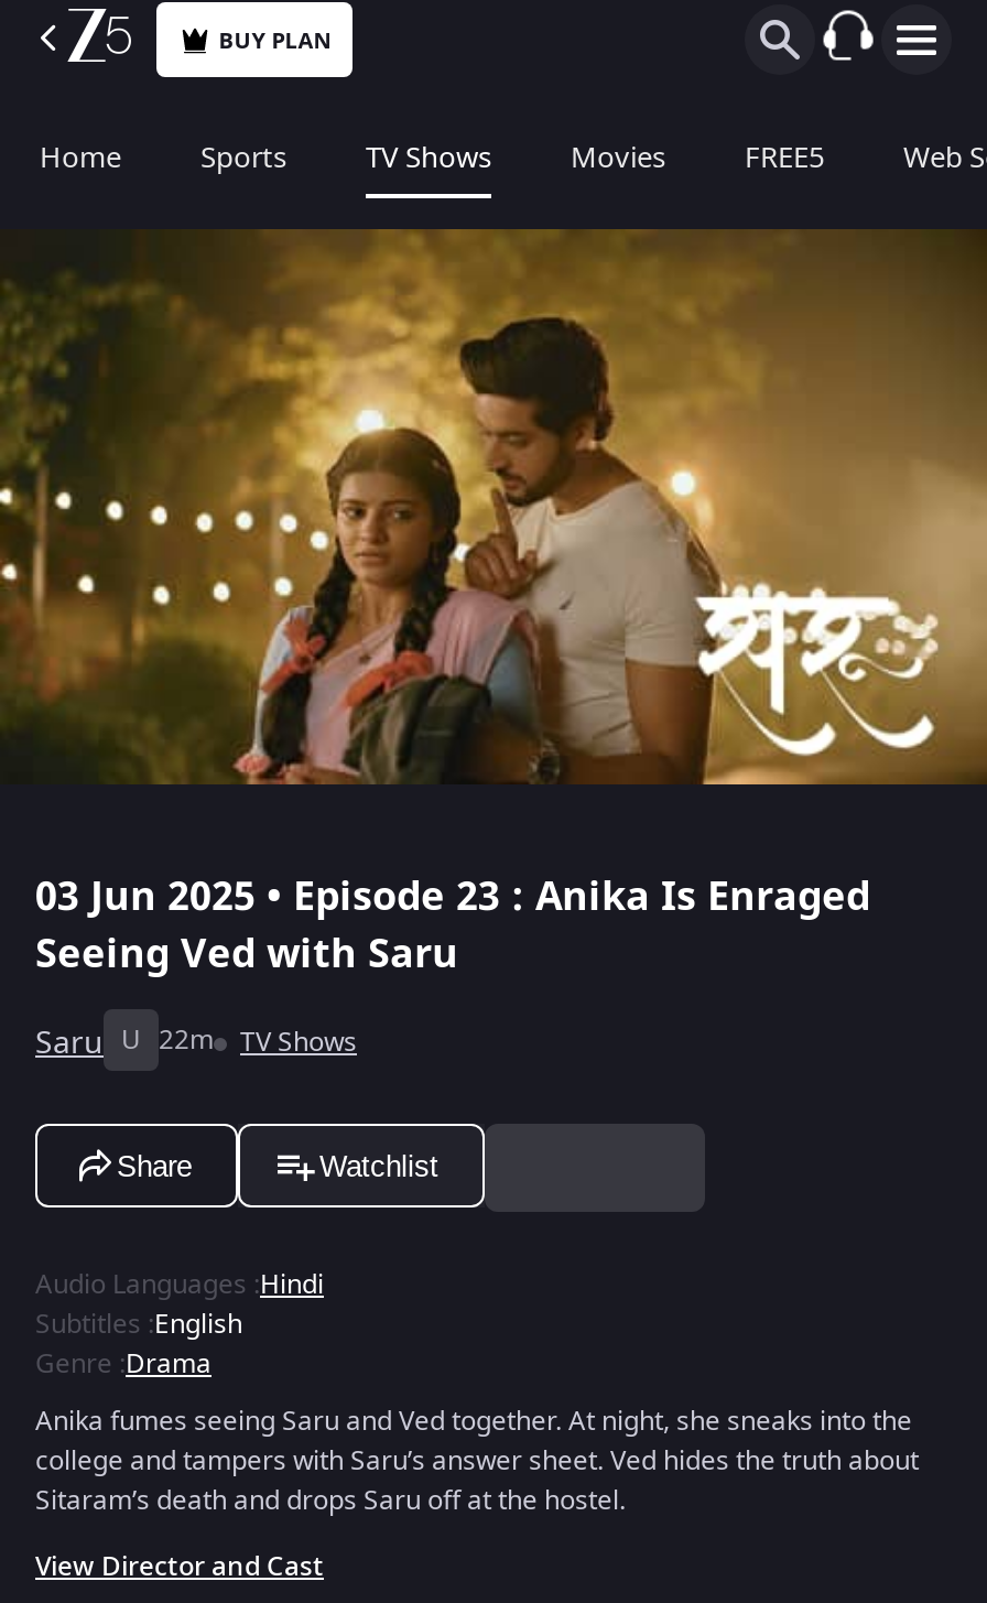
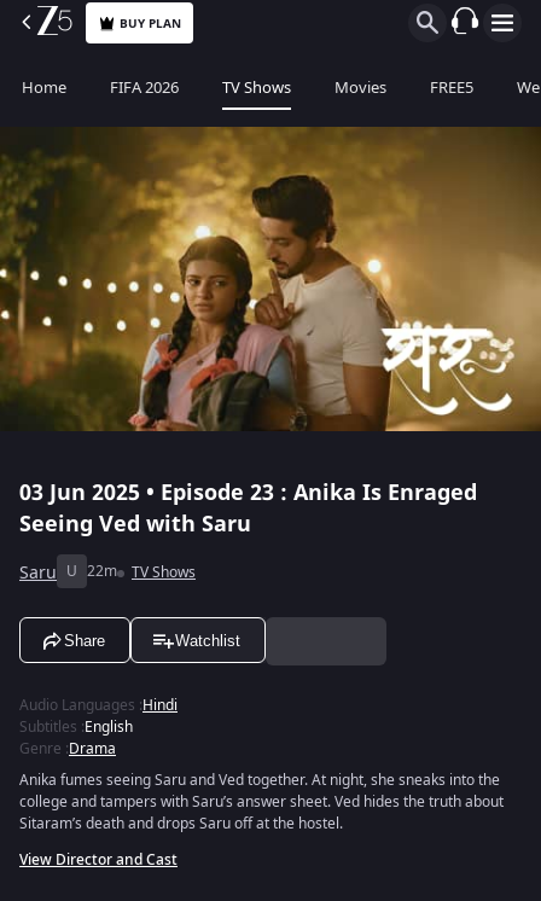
[200,137,286,178] Sports -> [110,76,179,99] FIFA 2026

